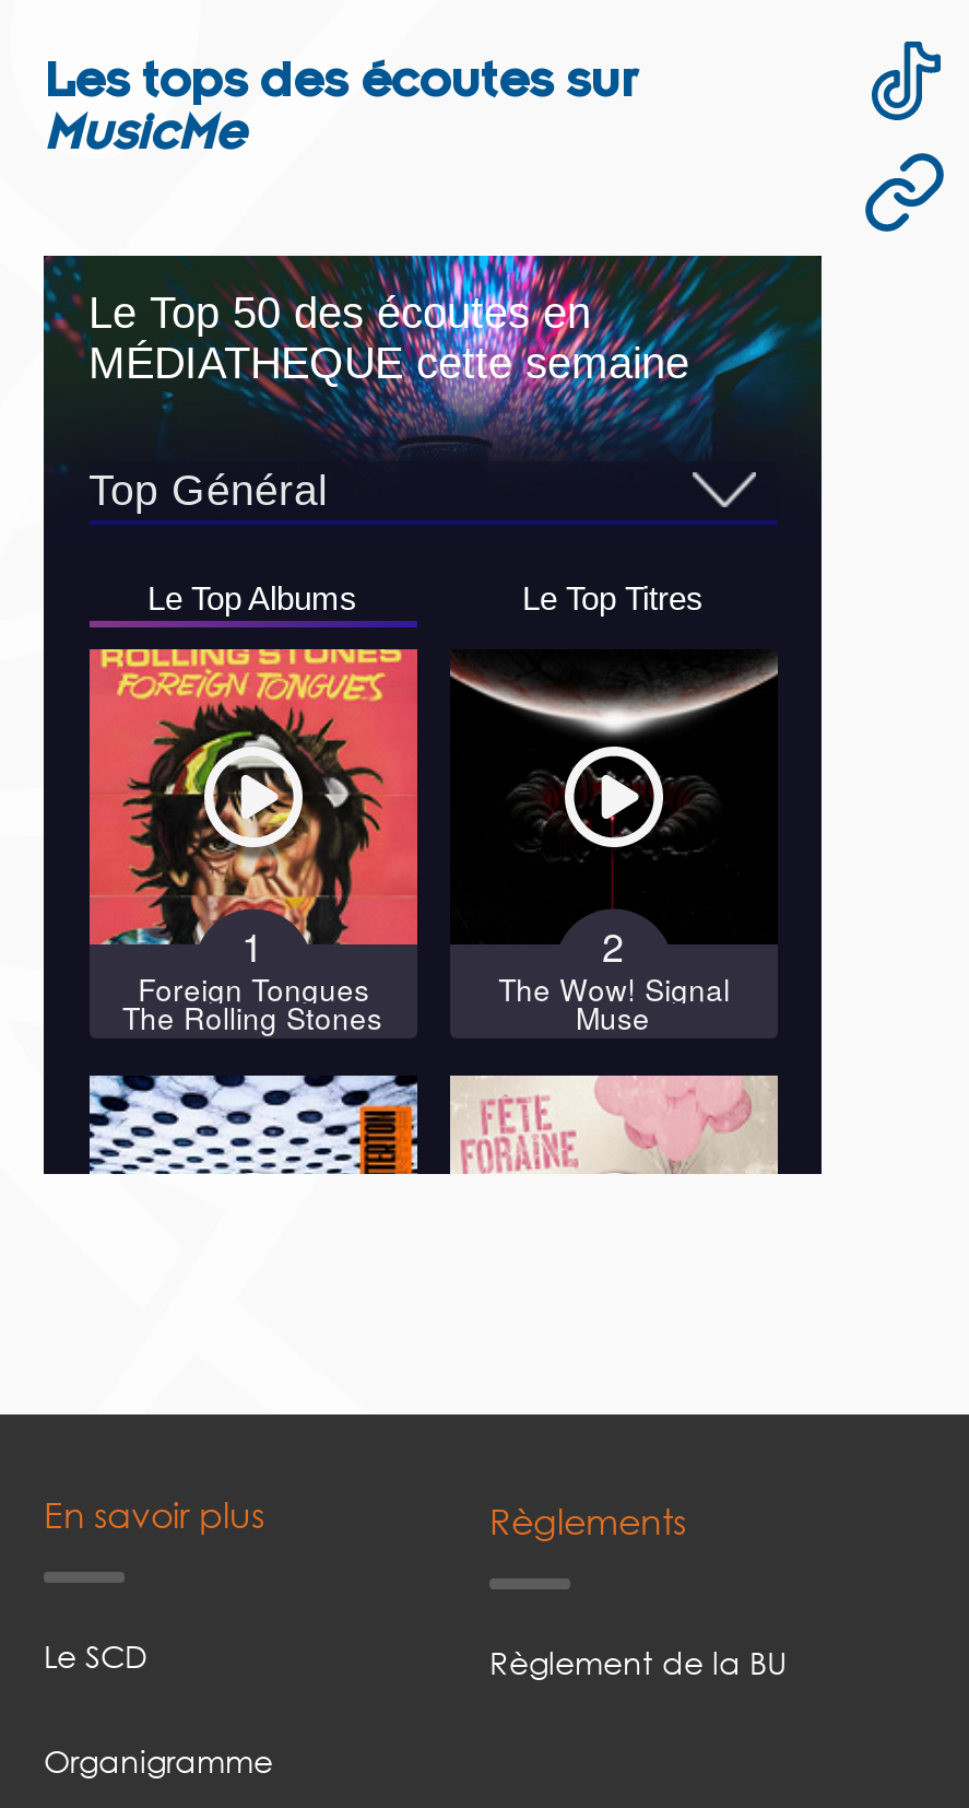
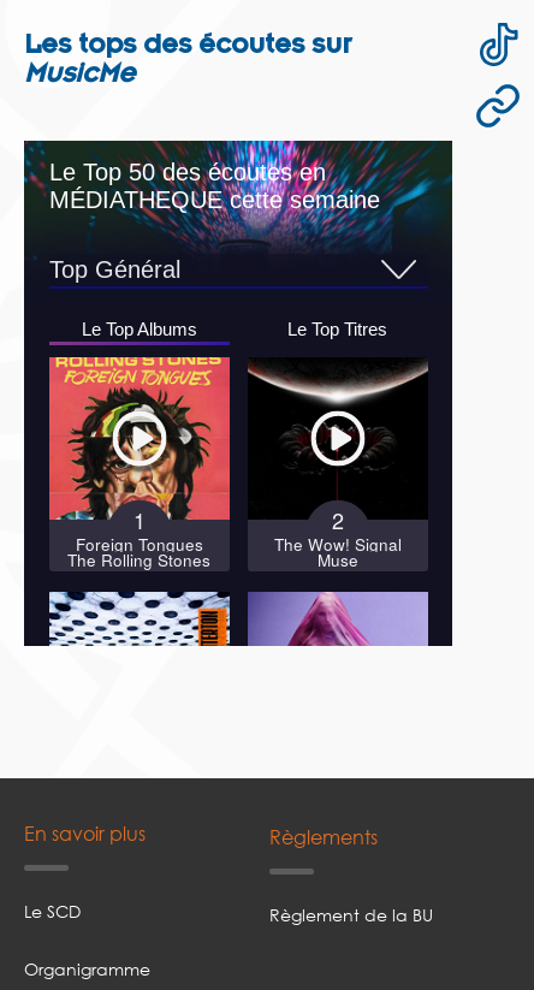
[448,1073,778,1174] [image] -> [248,591,428,647] [image]

